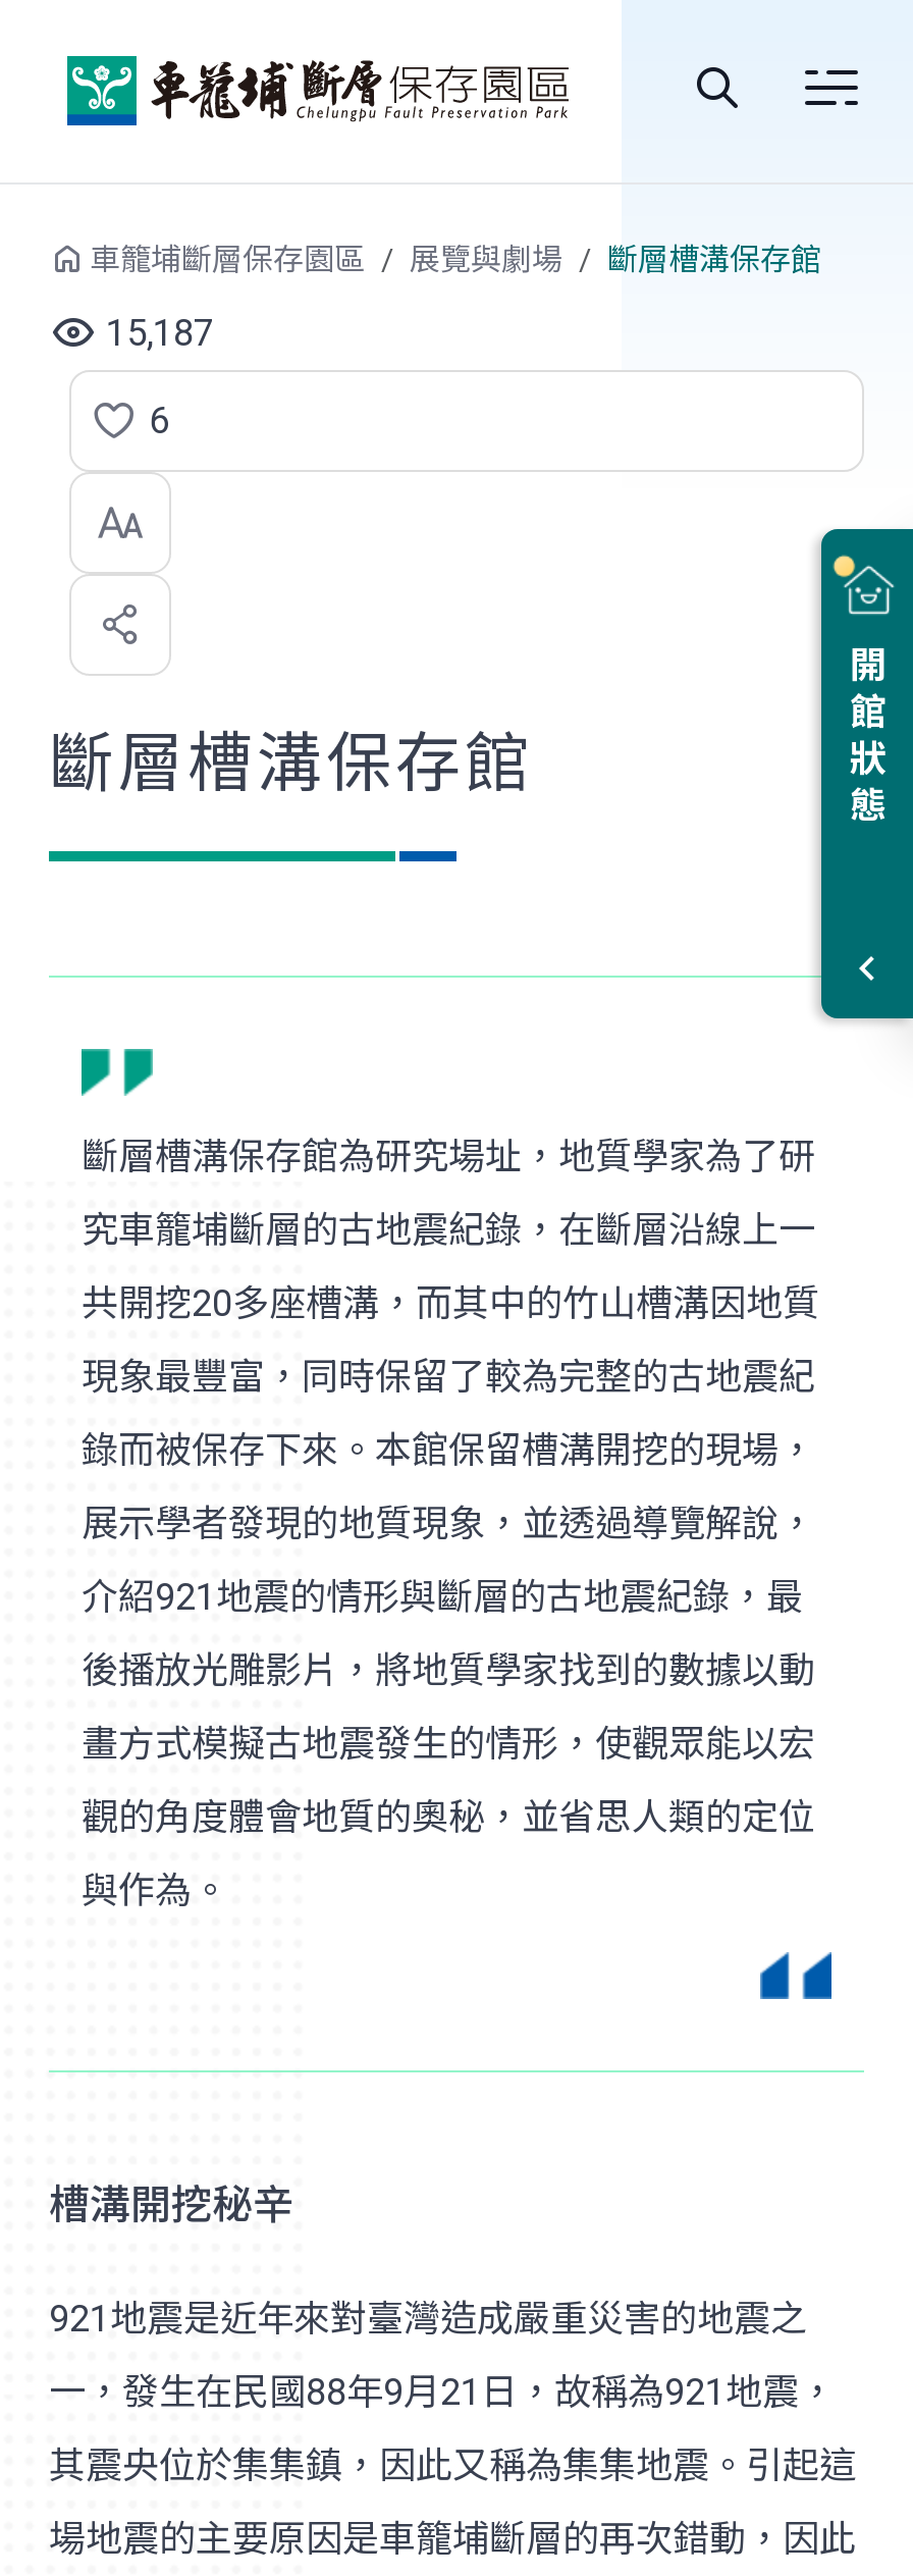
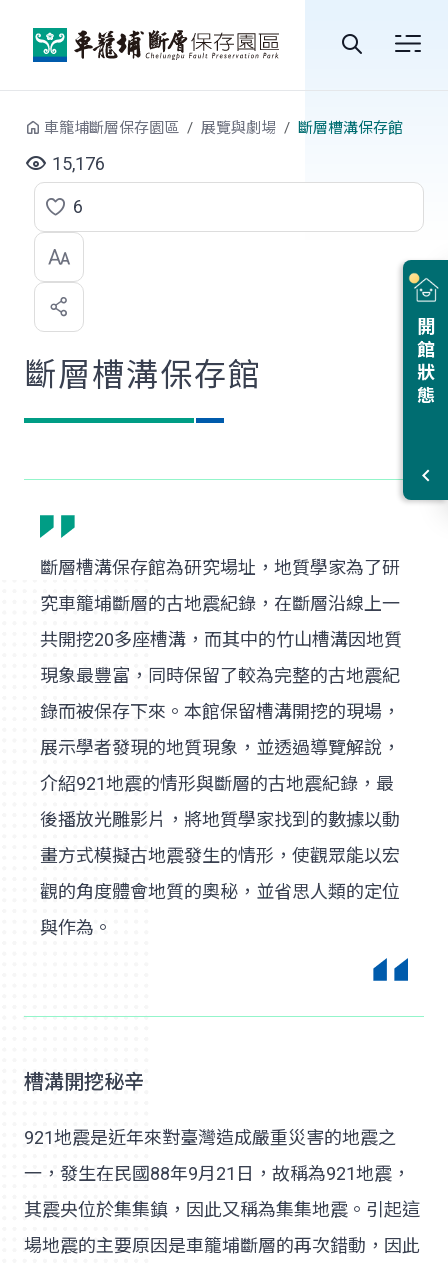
[106,311,214,354] 15,187 -> [52,153,105,174] 15,176

